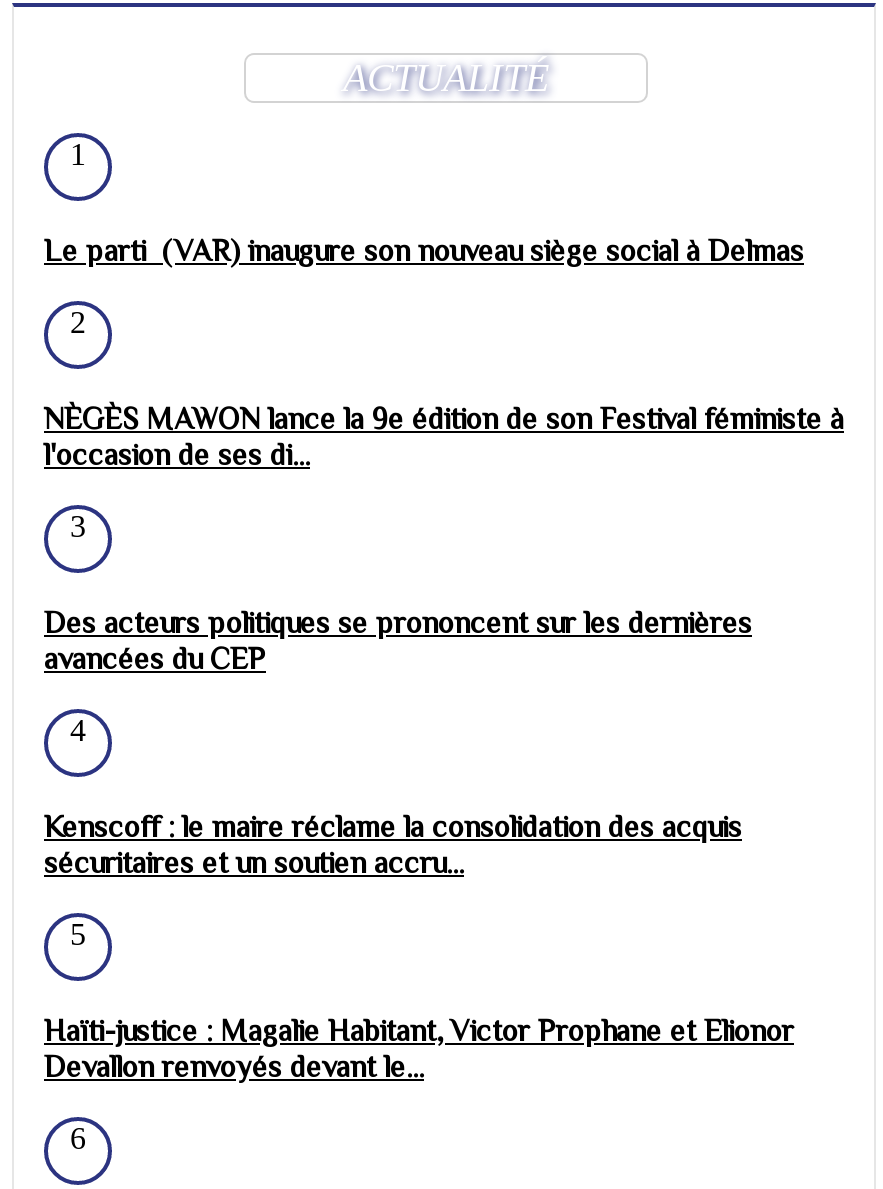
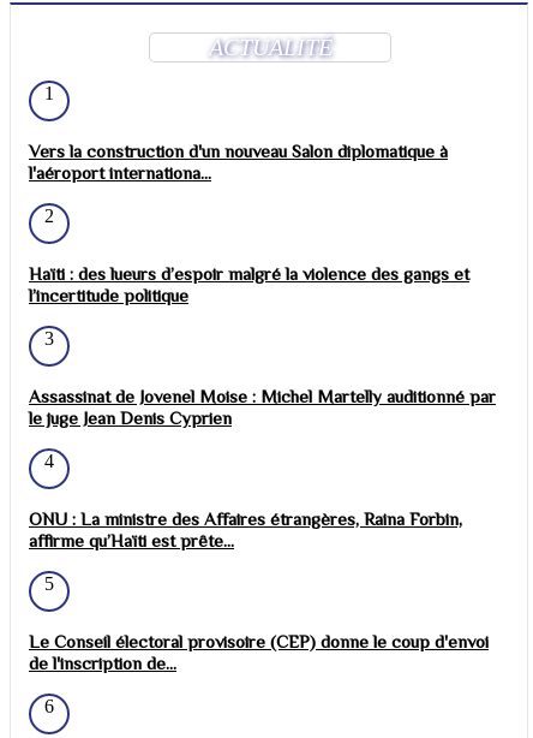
[44,233,804,267] Le parti (VAR) inaugure son nouveau siège social à Delmas -> [29,141,448,183] Vers la construction d'un nouveau Salon diplomatique à | l'aéroport internationa...
[44,401,844,471] NÈGÈS MAWON lance la 9e édition de son Festival féministe à | l'occasion de ses di... -> [29,263,469,306] Haïti : des lueurs d’espoir malgré la violence des gangs et | l’incertitude politique
[44,605,752,675] Des acteurs politiques se prononcent sur les dernières | avancées du CEP -> [29,386,496,428] Assassinat de Jovenel Moise : Michel Martelly auditionné par | le juge Jean Denis Cyprien
[44,809,742,879] Kenscoff : le maire réclame la consolidation des acquis | sécuritaires et un soutien accru... -> [29,509,462,551] ONU : La ministre des Affaires étrangères, Raina Forbin, | affirme qu’Haïti est prête...
[44,1013,794,1083] Haïti-justice : Magalie Habitant, Victor Prophane et Elionor | Devallon renvoyés devant le... -> [29,631,489,673] Le Conseil électoral provisoire (CEP) donne le coup d'envoi | de l'inscription de...

